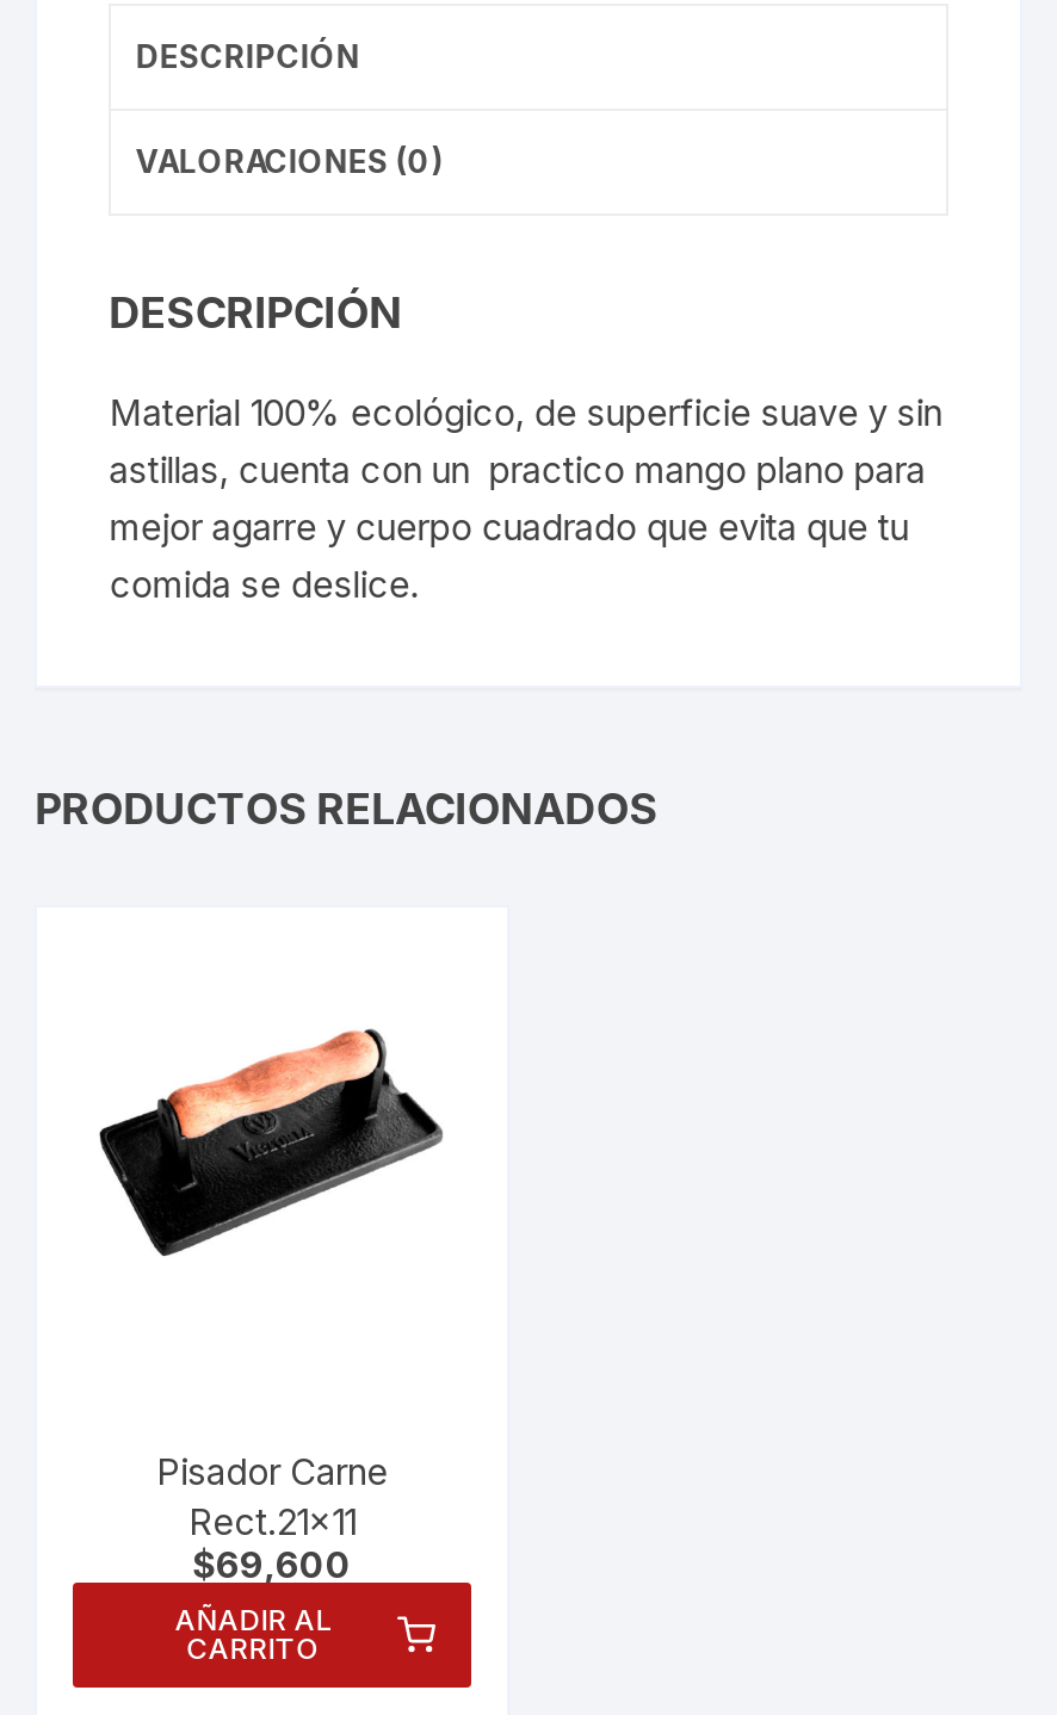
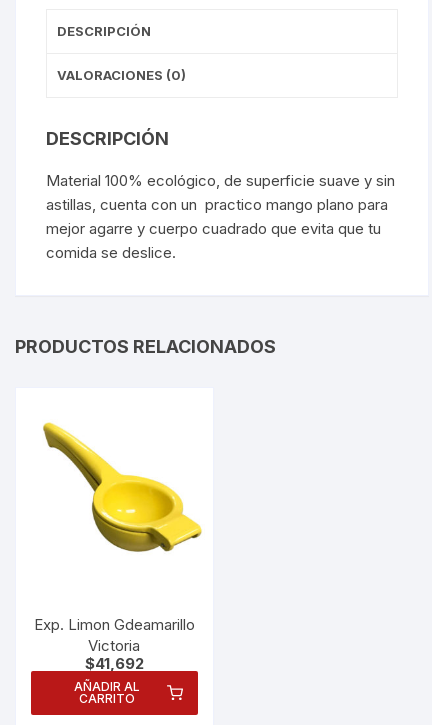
[97,991,478,1299] [image] -> [42,422,203,553] [image]
[156,1450,388,1588] Pisador Carne | Rect.21×11 | $69,600 -> [34,615,195,673] Exp. Limon Gdeamarillo | Victoria | $41,692

